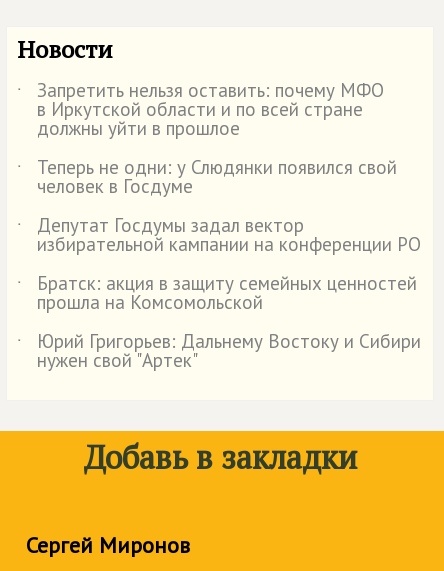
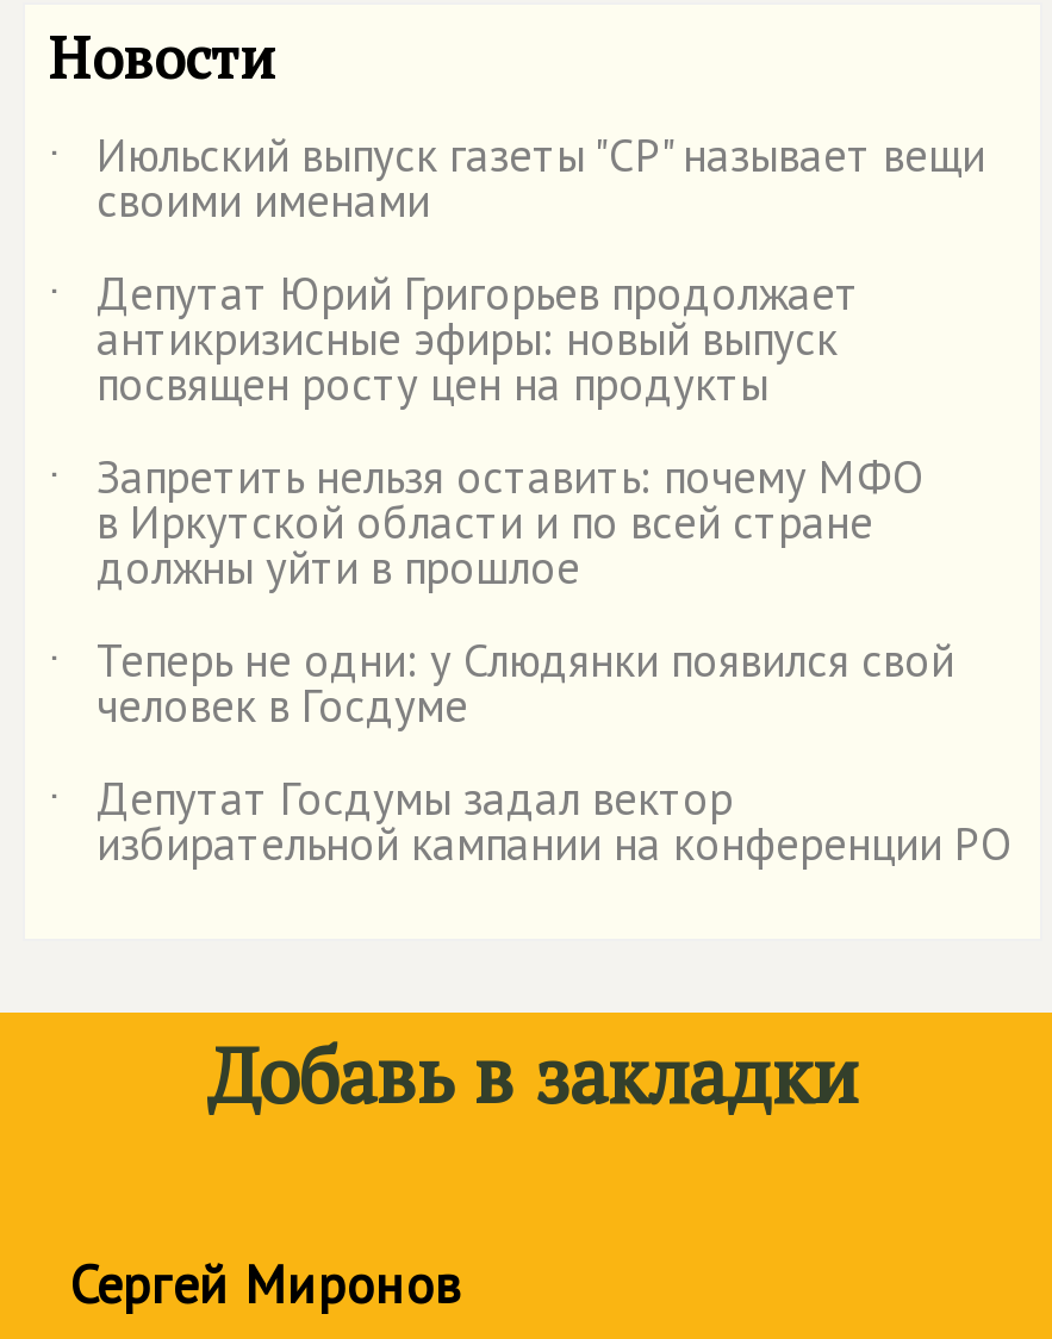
none -> [49,126,985,412] ˙ Июльский выпуск газеты "СР" называет вещи | своими именами | ˙ Депутат Юрий Григорьев продолжает | антикризисные эфиры: новый выпуск | посвящен росту цен на продукты
moved [17,97,421,256] -> [49,493,1011,872]: в Иркутской области и по всей стране | должны уйти в прошлое | ˙ Теперь не одни: у Слюдянки появился свой | человек в Госдуме | ˙ Депутат Госдумы задал вектор | избирательной кампании на конференции РО
[17,271,421,372] ˙ Братск: акция в защиту семейных ценностей | прошла на Комсомольской | ˙ Юрий Григорьев: Дальнему Востоку и Сибири | нужен свой "Артек" -> none

